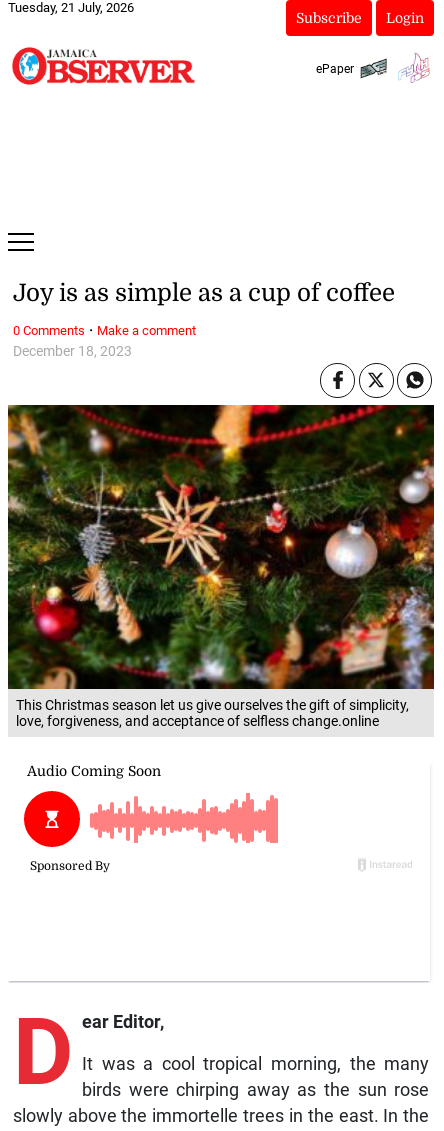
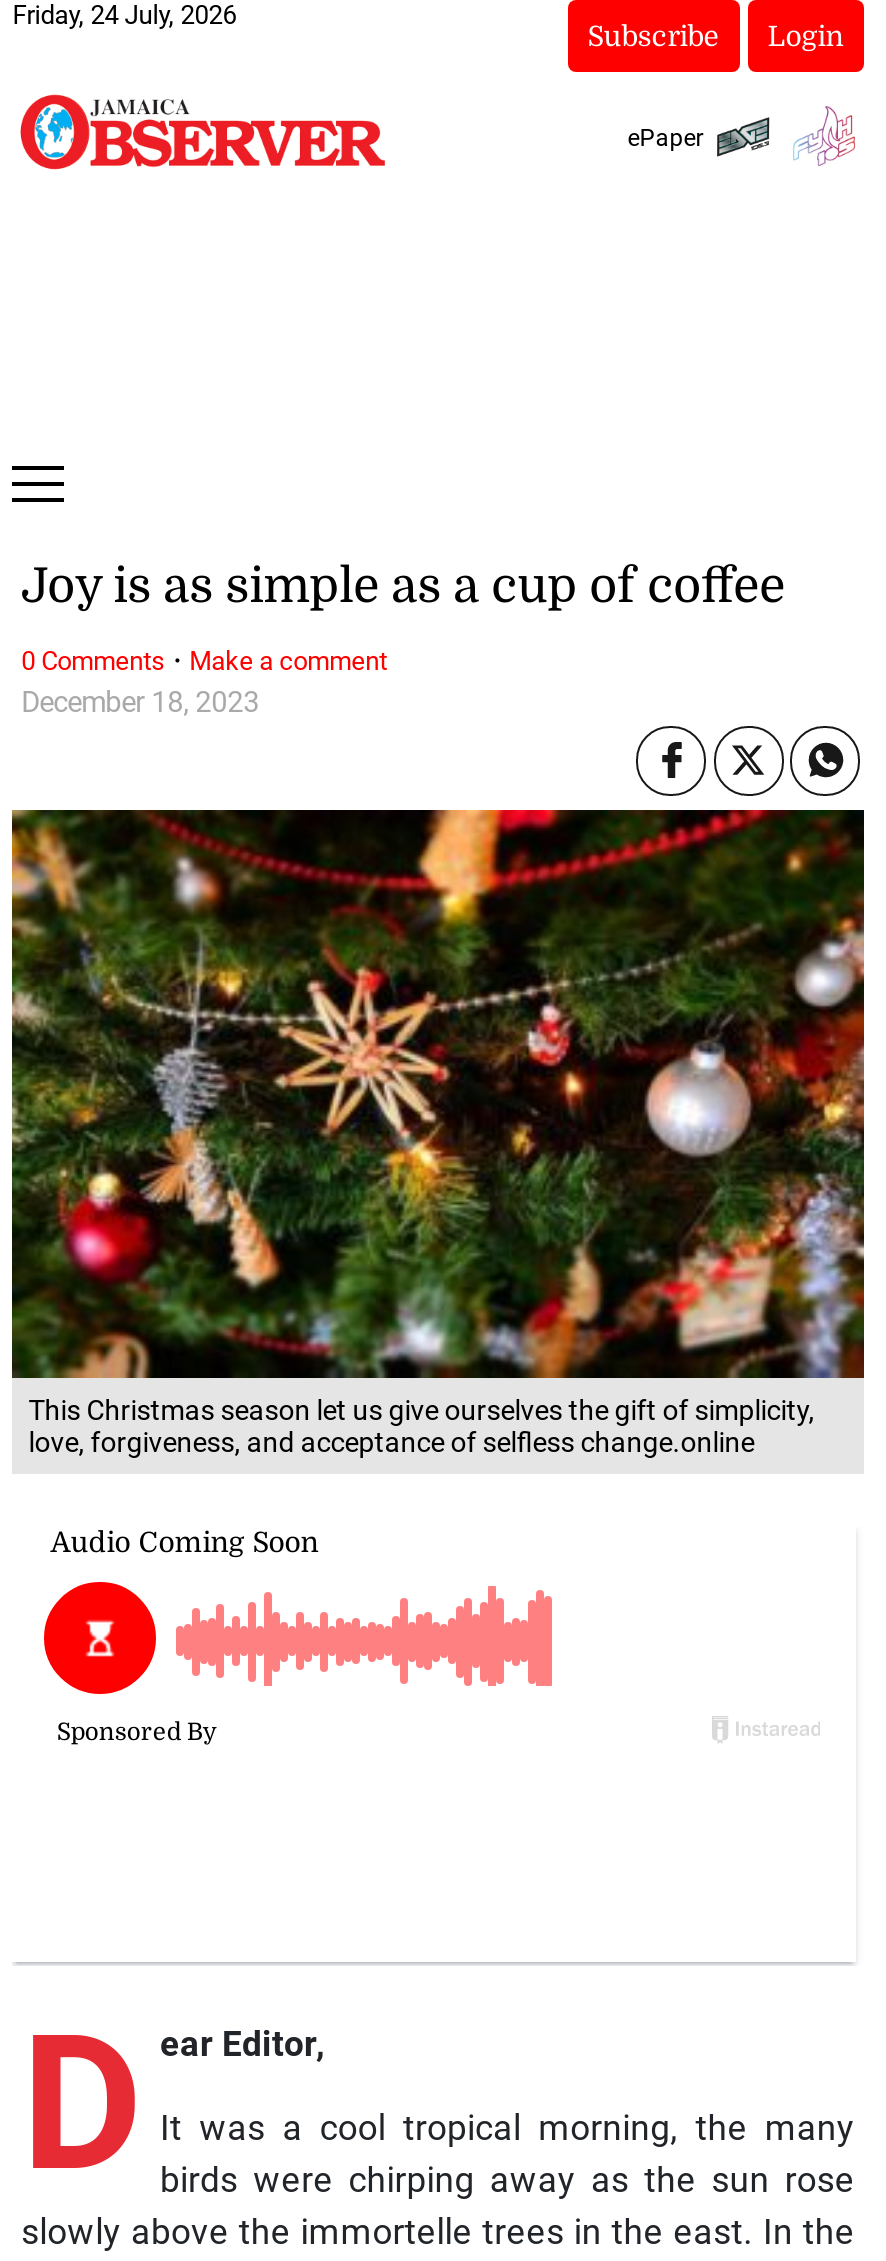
[8,0,134,15] Tuesday, 21 July, 2026 -> [12,0,236,30] Friday, 24 July, 2026

